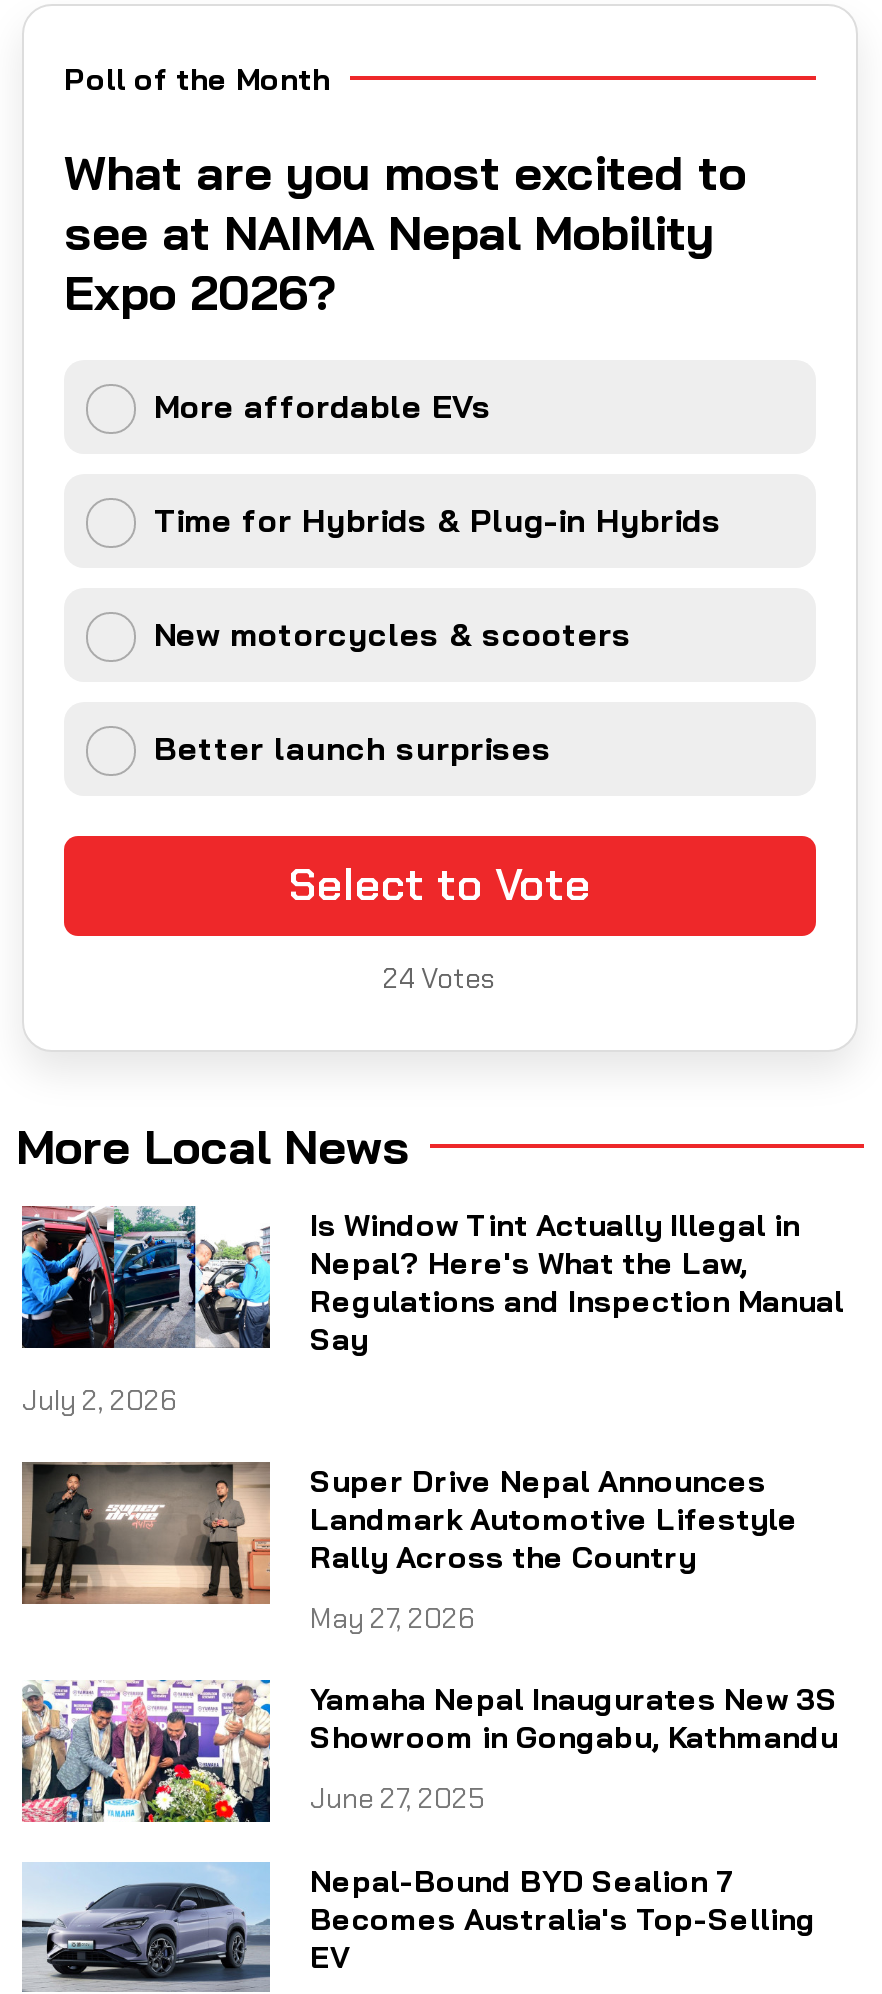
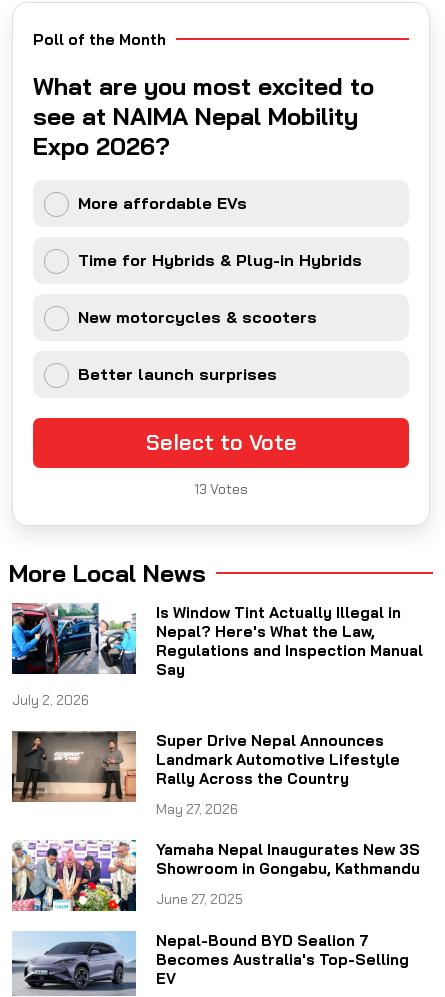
[383,959,497,995] 24 Votes -> [194,480,248,498] 13 Votes

